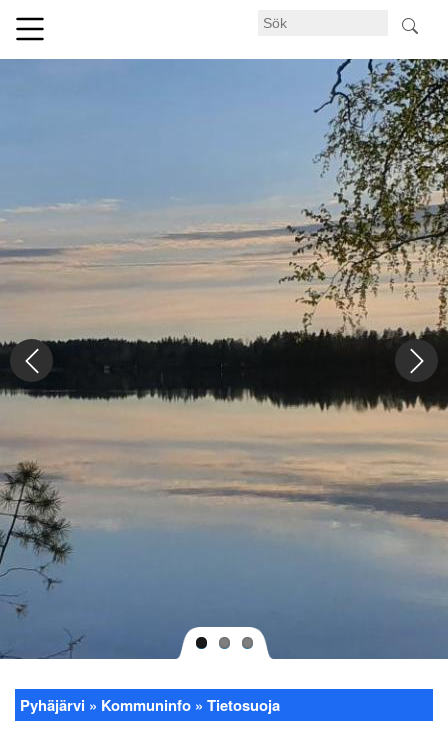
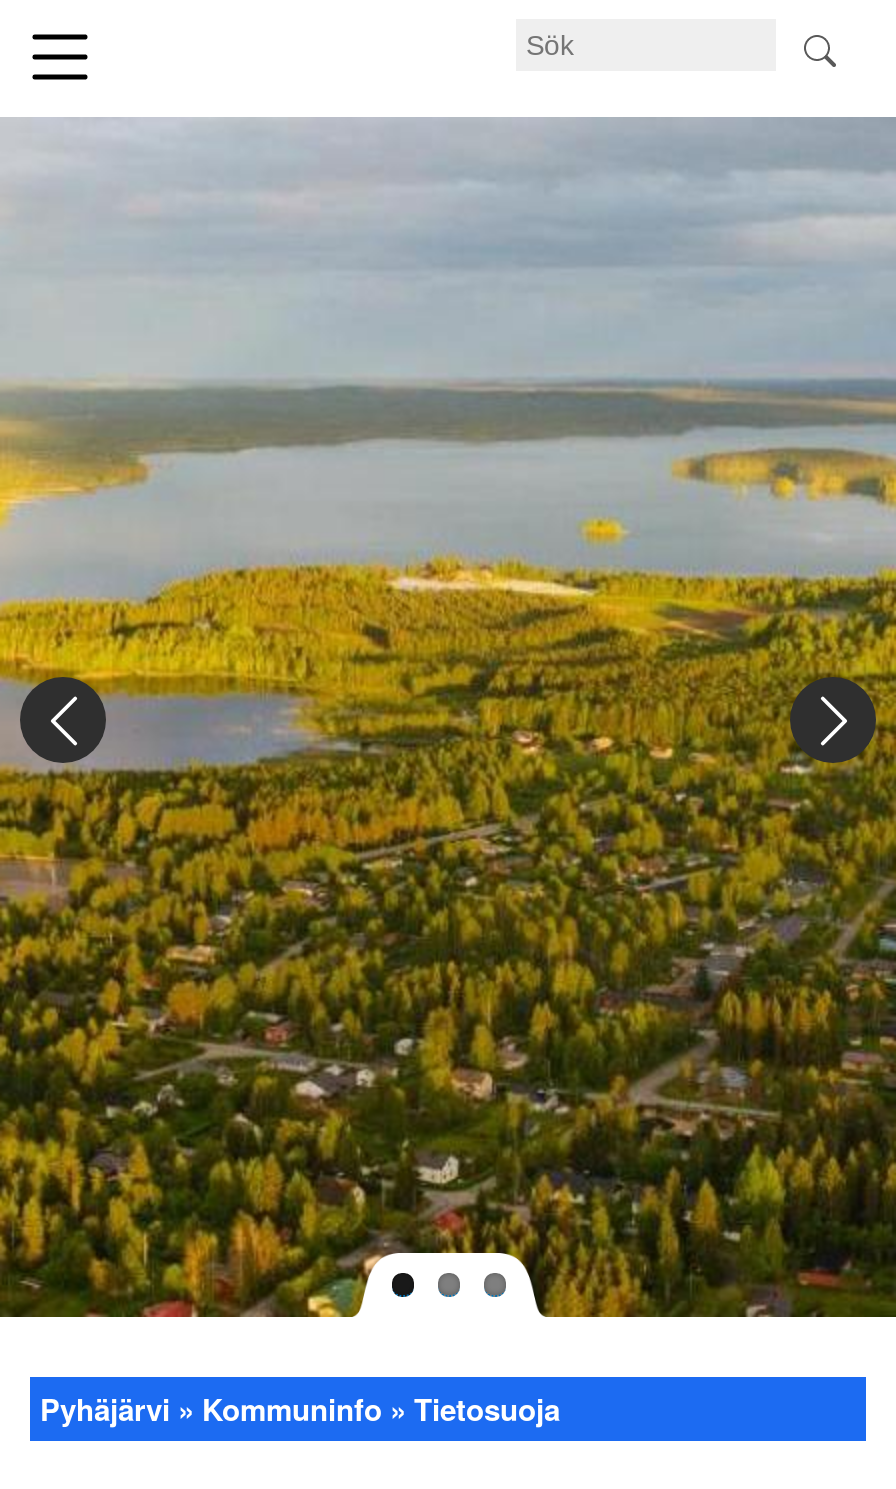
[3,59,445,660] [image] -> [6,117,890,1319] [image]

